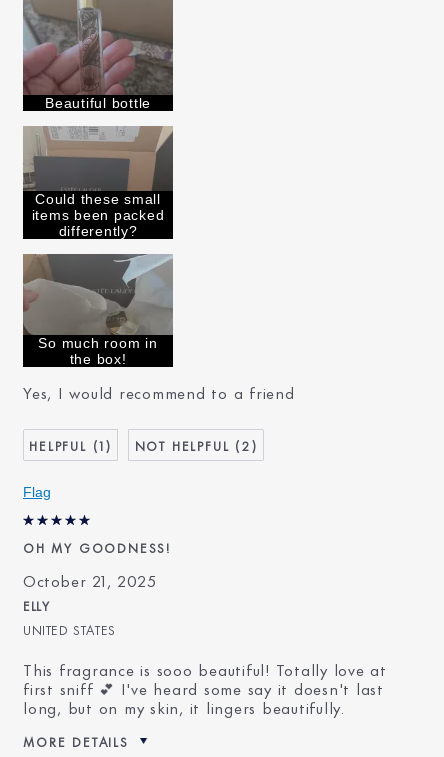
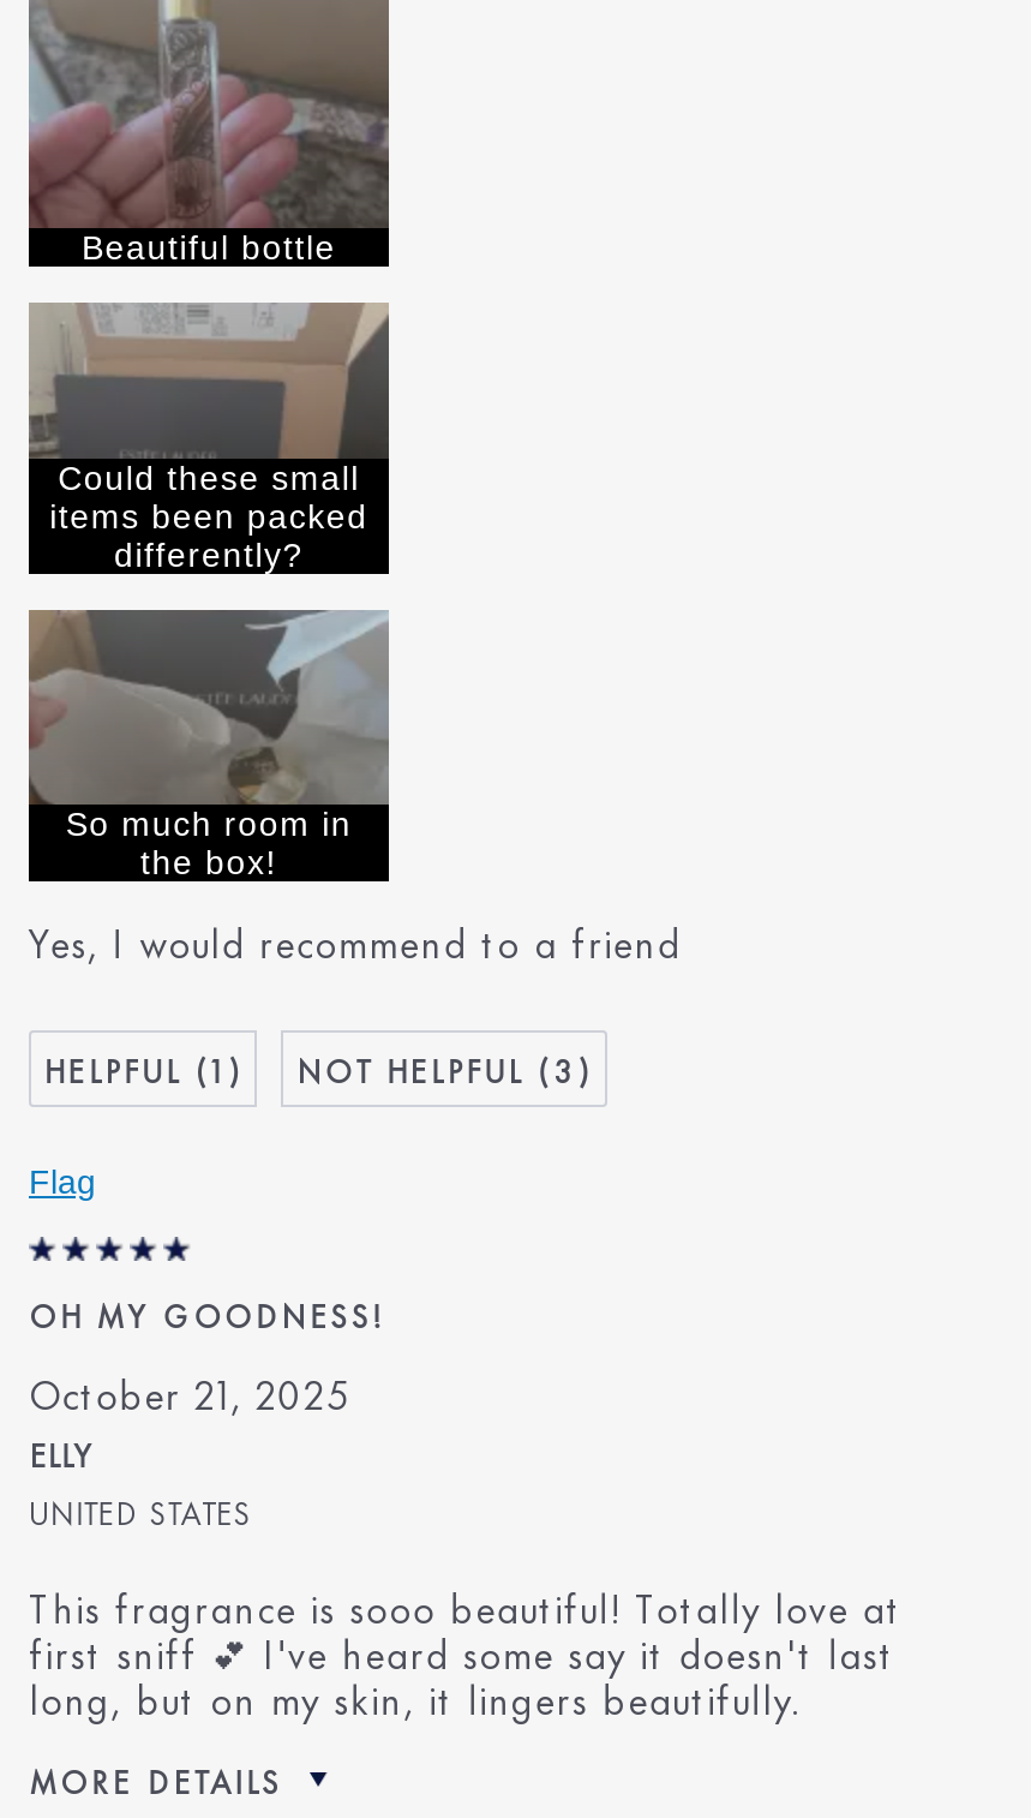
[242,434,251,454] 2 -> [554,1043,575,1092] 3

